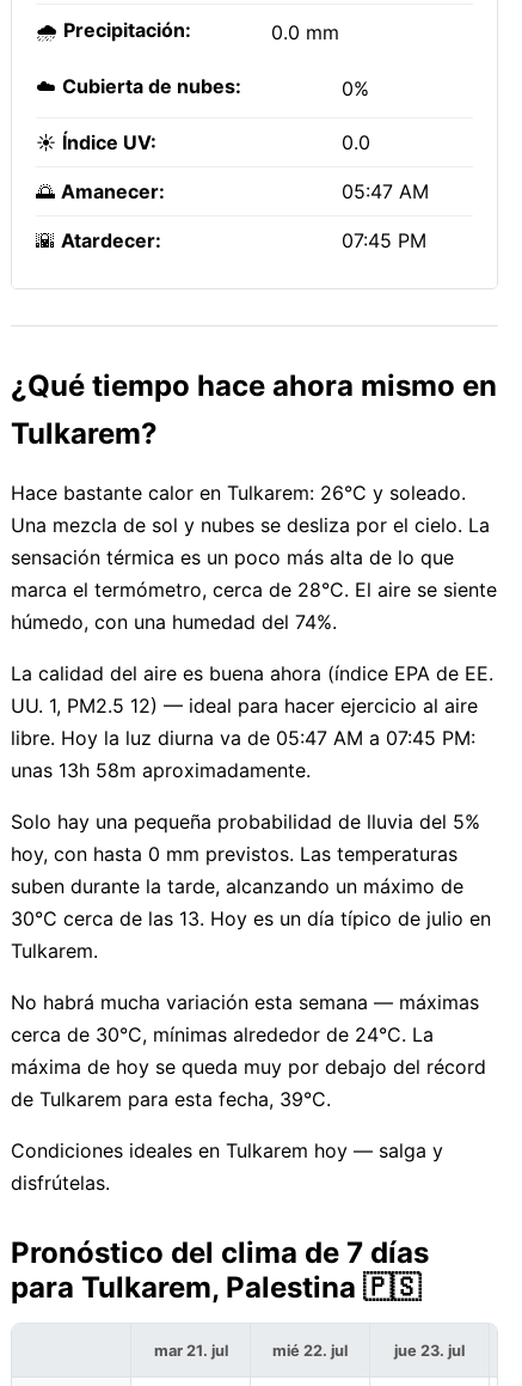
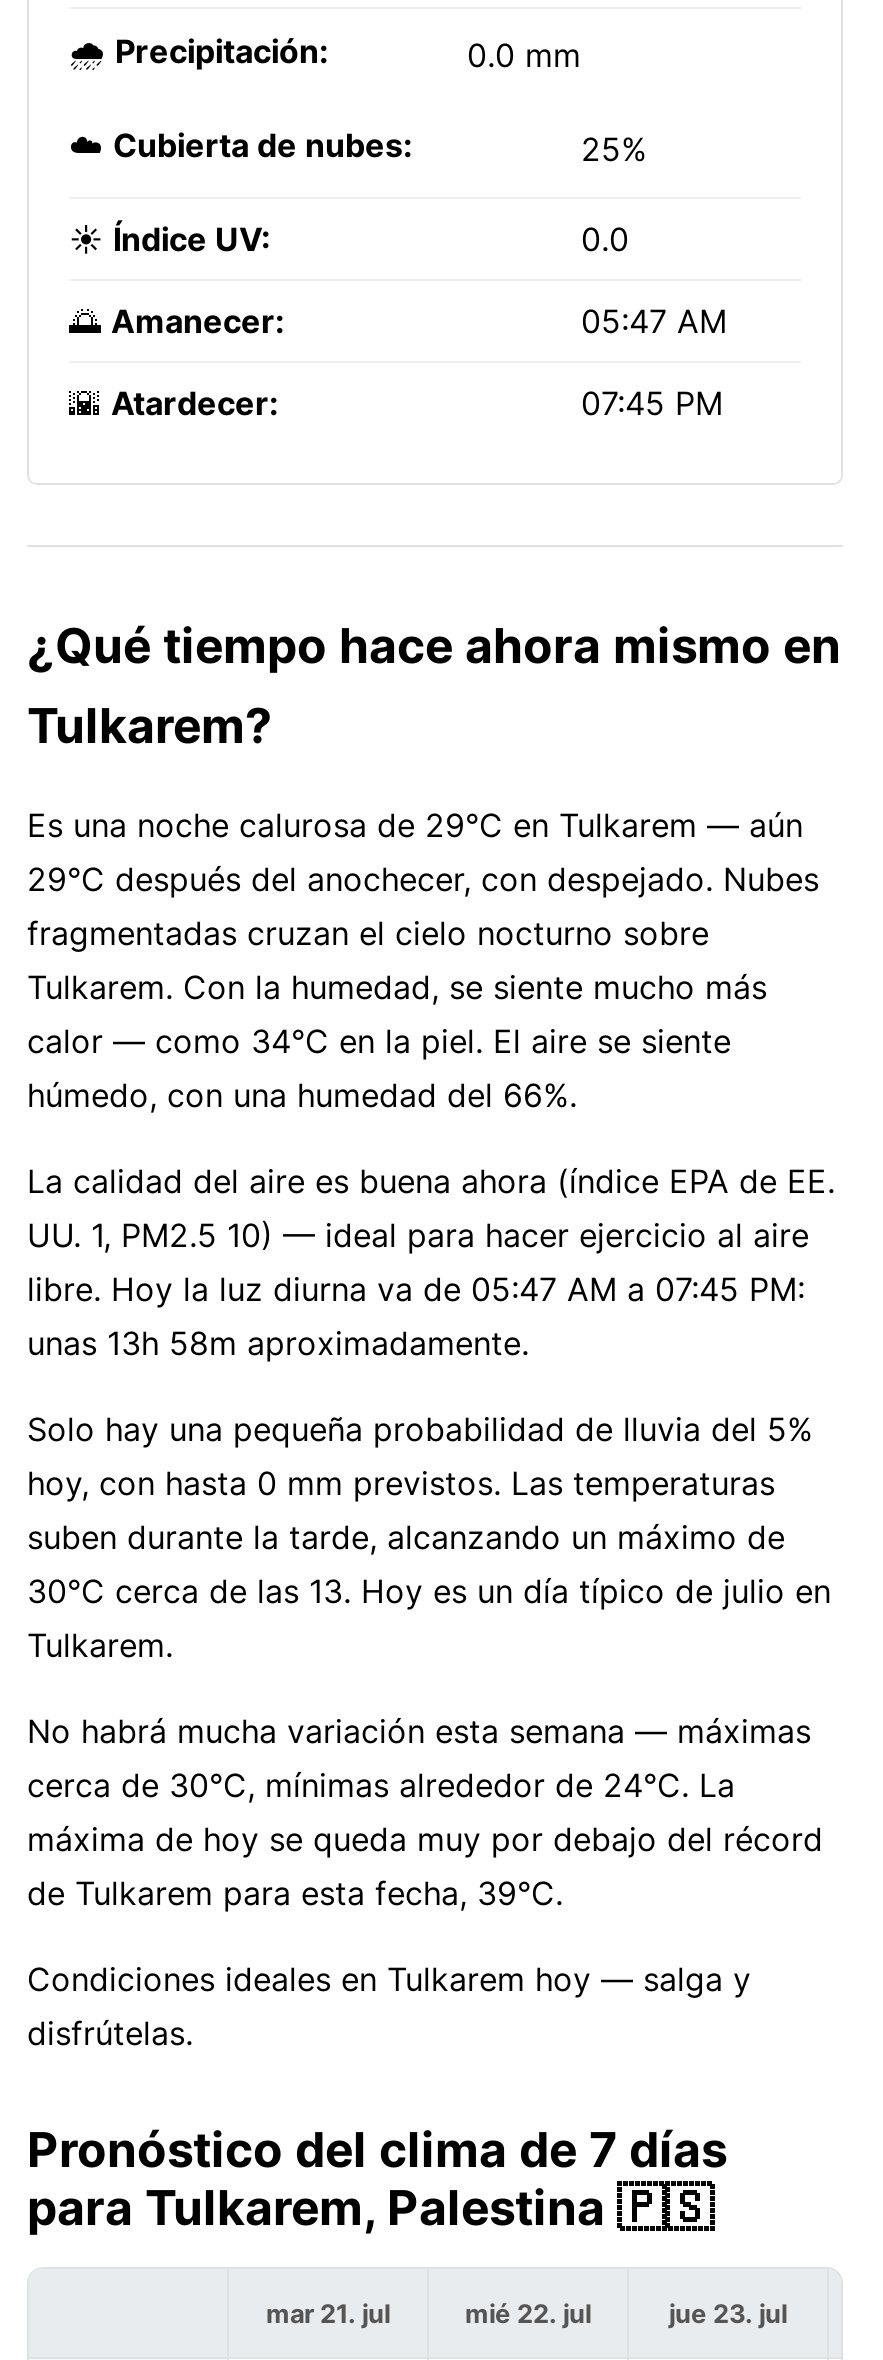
[342,77,369,100] 0% -> [581,129,647,169] 25%
[11,481,497,634] Hace bastante calor en Tulkarem: 26°C y soleado. | Una mezcla de sol y nubes se desliza por el cielo. La | sensación térmica es un poco más alta de lo que | marca el termómetro, cerca de 28°C. El aire se siente | húmedo, con una humedad del 74%. -> [27,805,819,1115] Es una noche calurosa de 29°C en Tulkarem — aún | 29°C después del anochecer, con despejado. Nubes | fragmentadas cruzan el cielo nocturno sobre | Tulkarem. Con la humedad, se siente mucho más | calor — como 34°C en la piel. El aire se siente | húmedo, con una humedad del 66%.
[11,694,478,718] UU. 1, PM2.5 12) — ideal para hacer ejercicio al aire -> [27,1215,809,1255] UU. 1, PM2.5 10) — ideal para hacer ejercicio al aire

